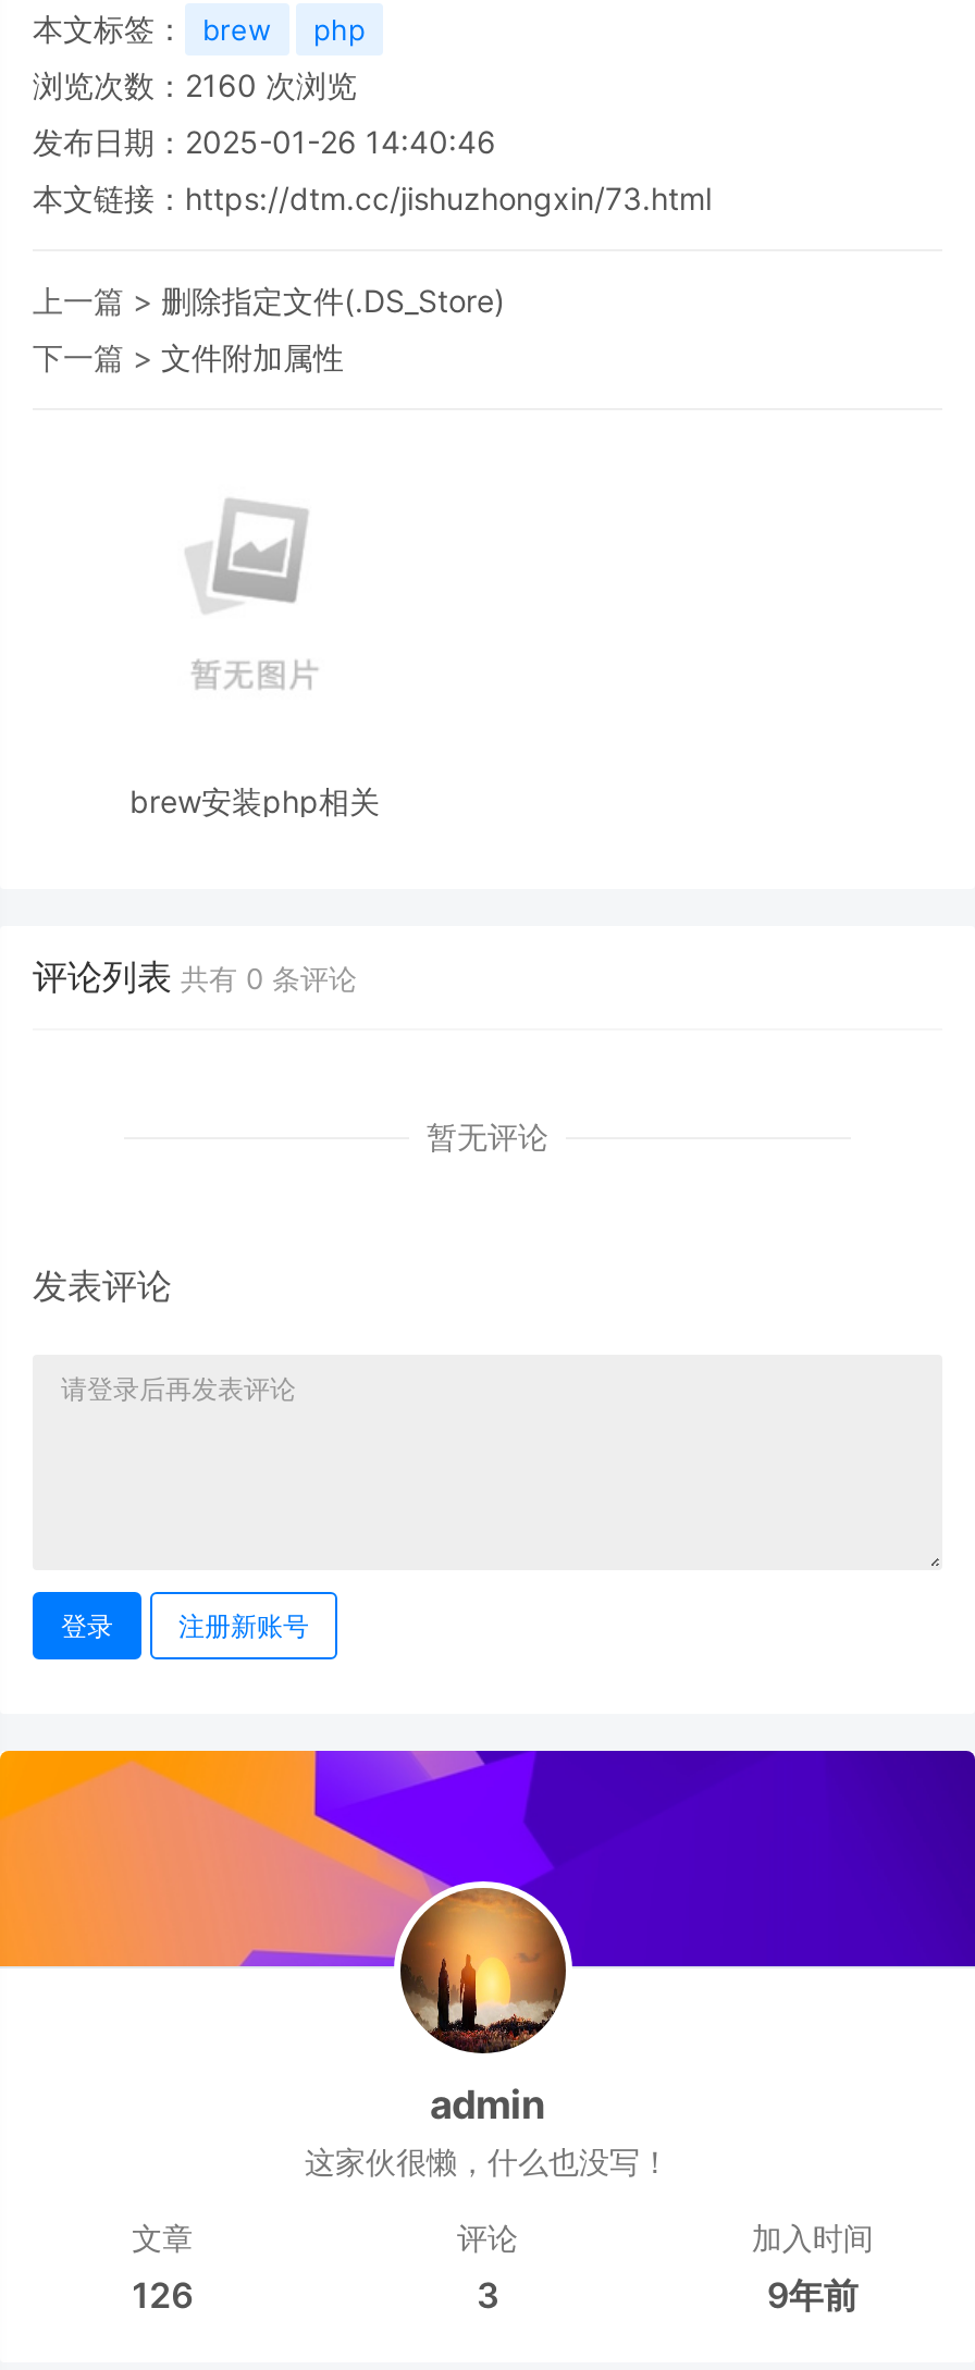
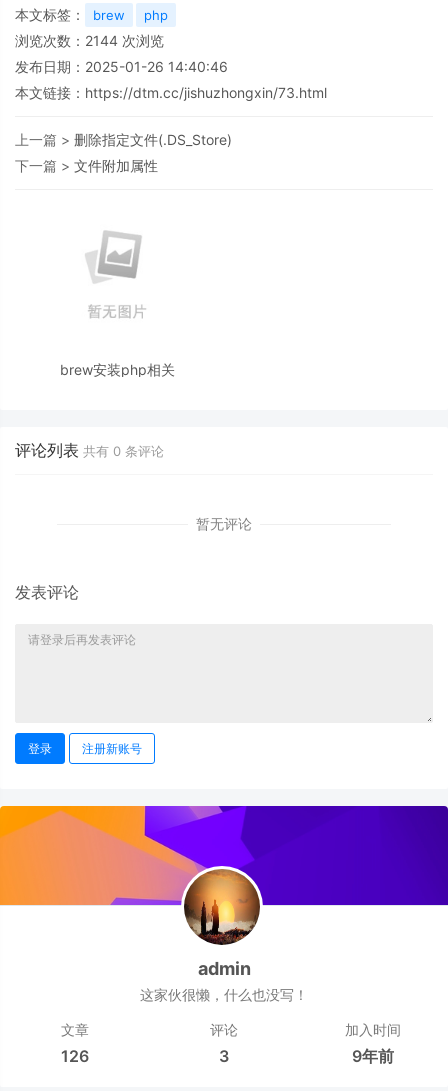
[33,66,357,103] 浏览次数：2160次浏览 -> [15,32,164,49] 浏览次数：2144次浏览

